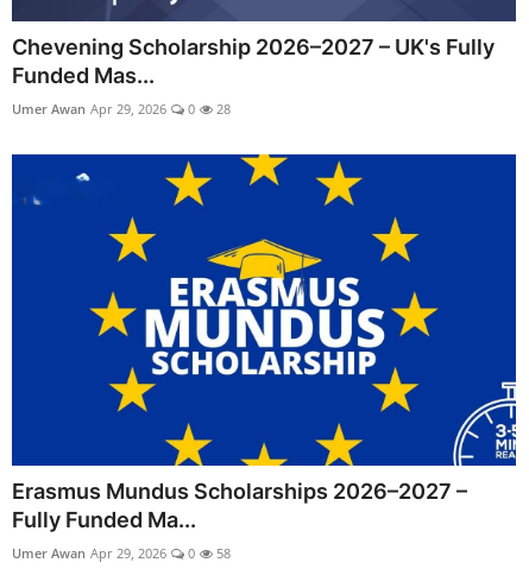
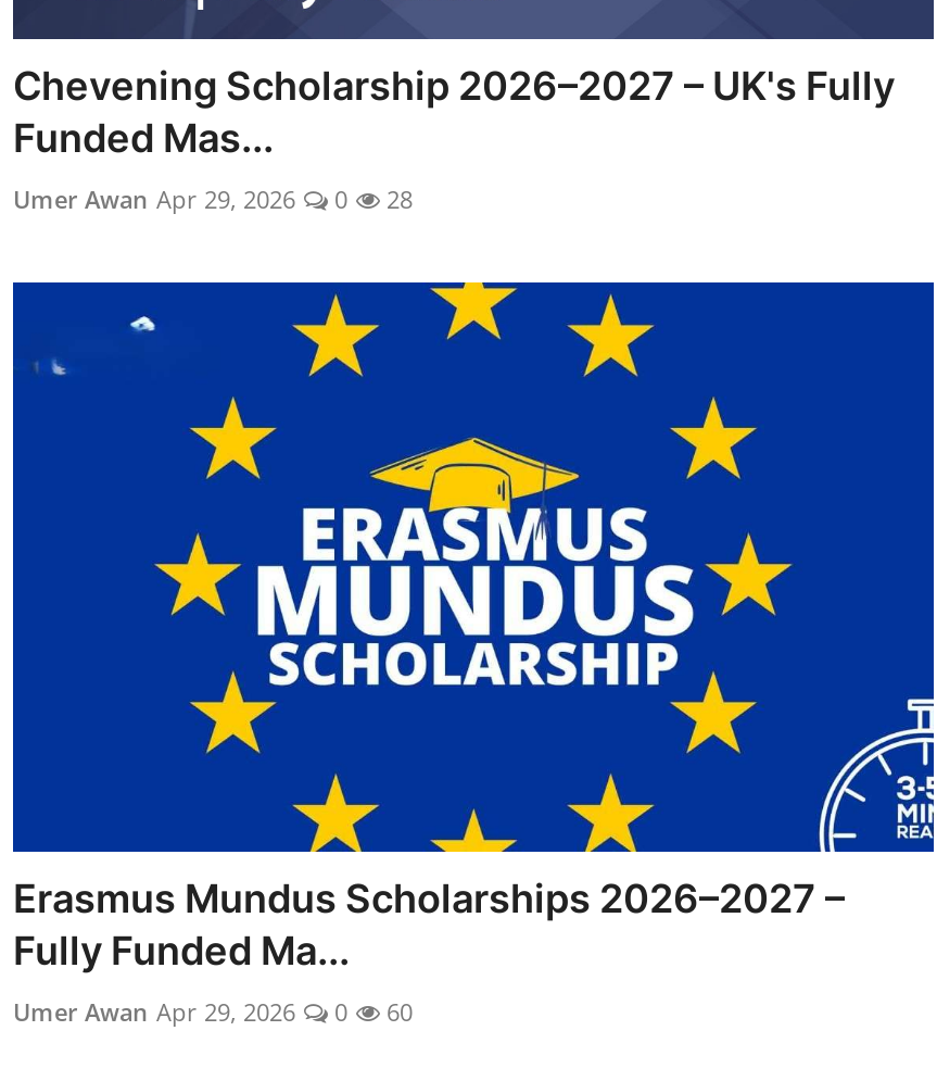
[12,544,231,562] Umer Awan Apr 29, 2026 0 58 -> [13,996,413,1028] Umer Awan Apr 29, 2026 0 60

